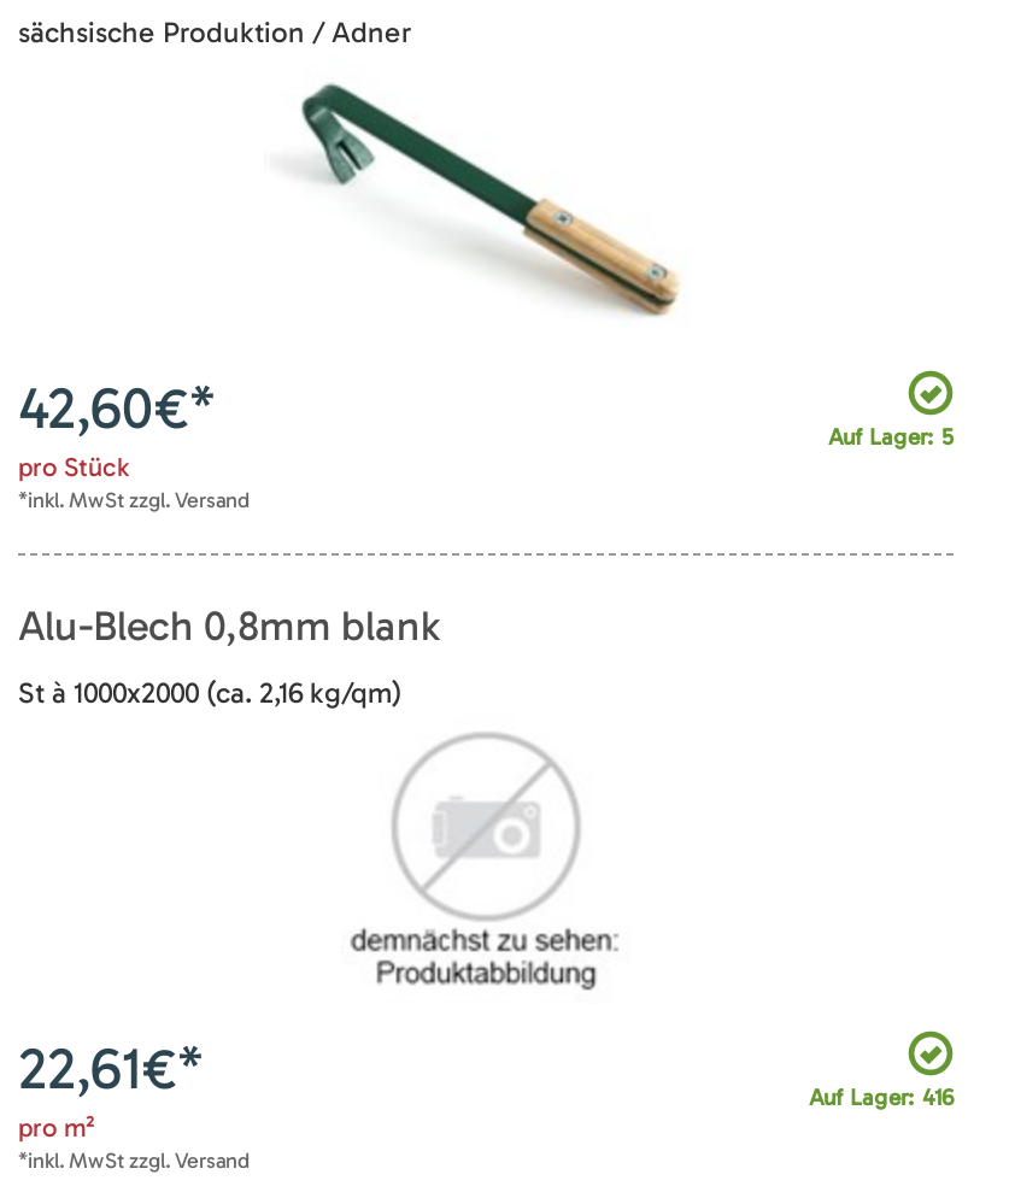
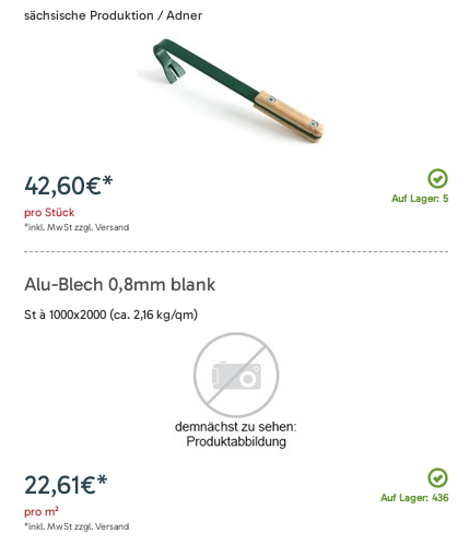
[809,1083,954,1109] Auf Lager: 416 -> [380,491,448,503] Auf Lager: 436

